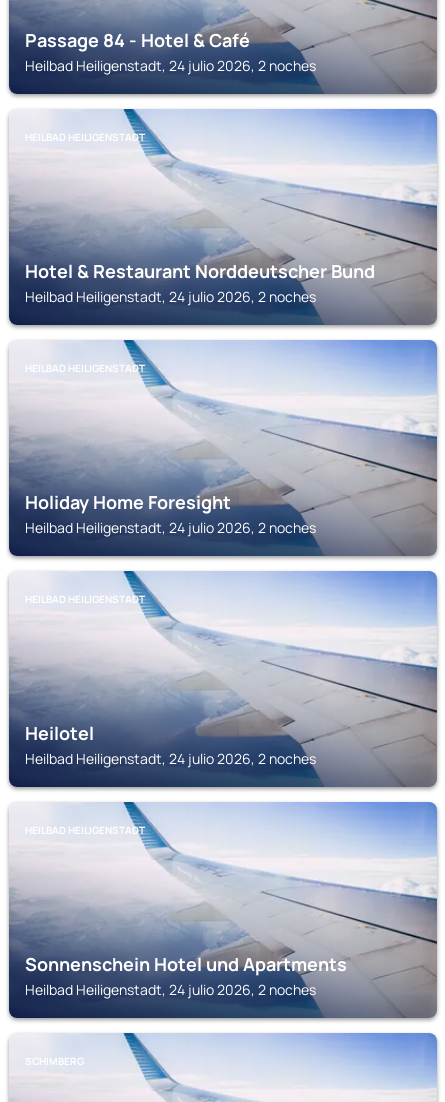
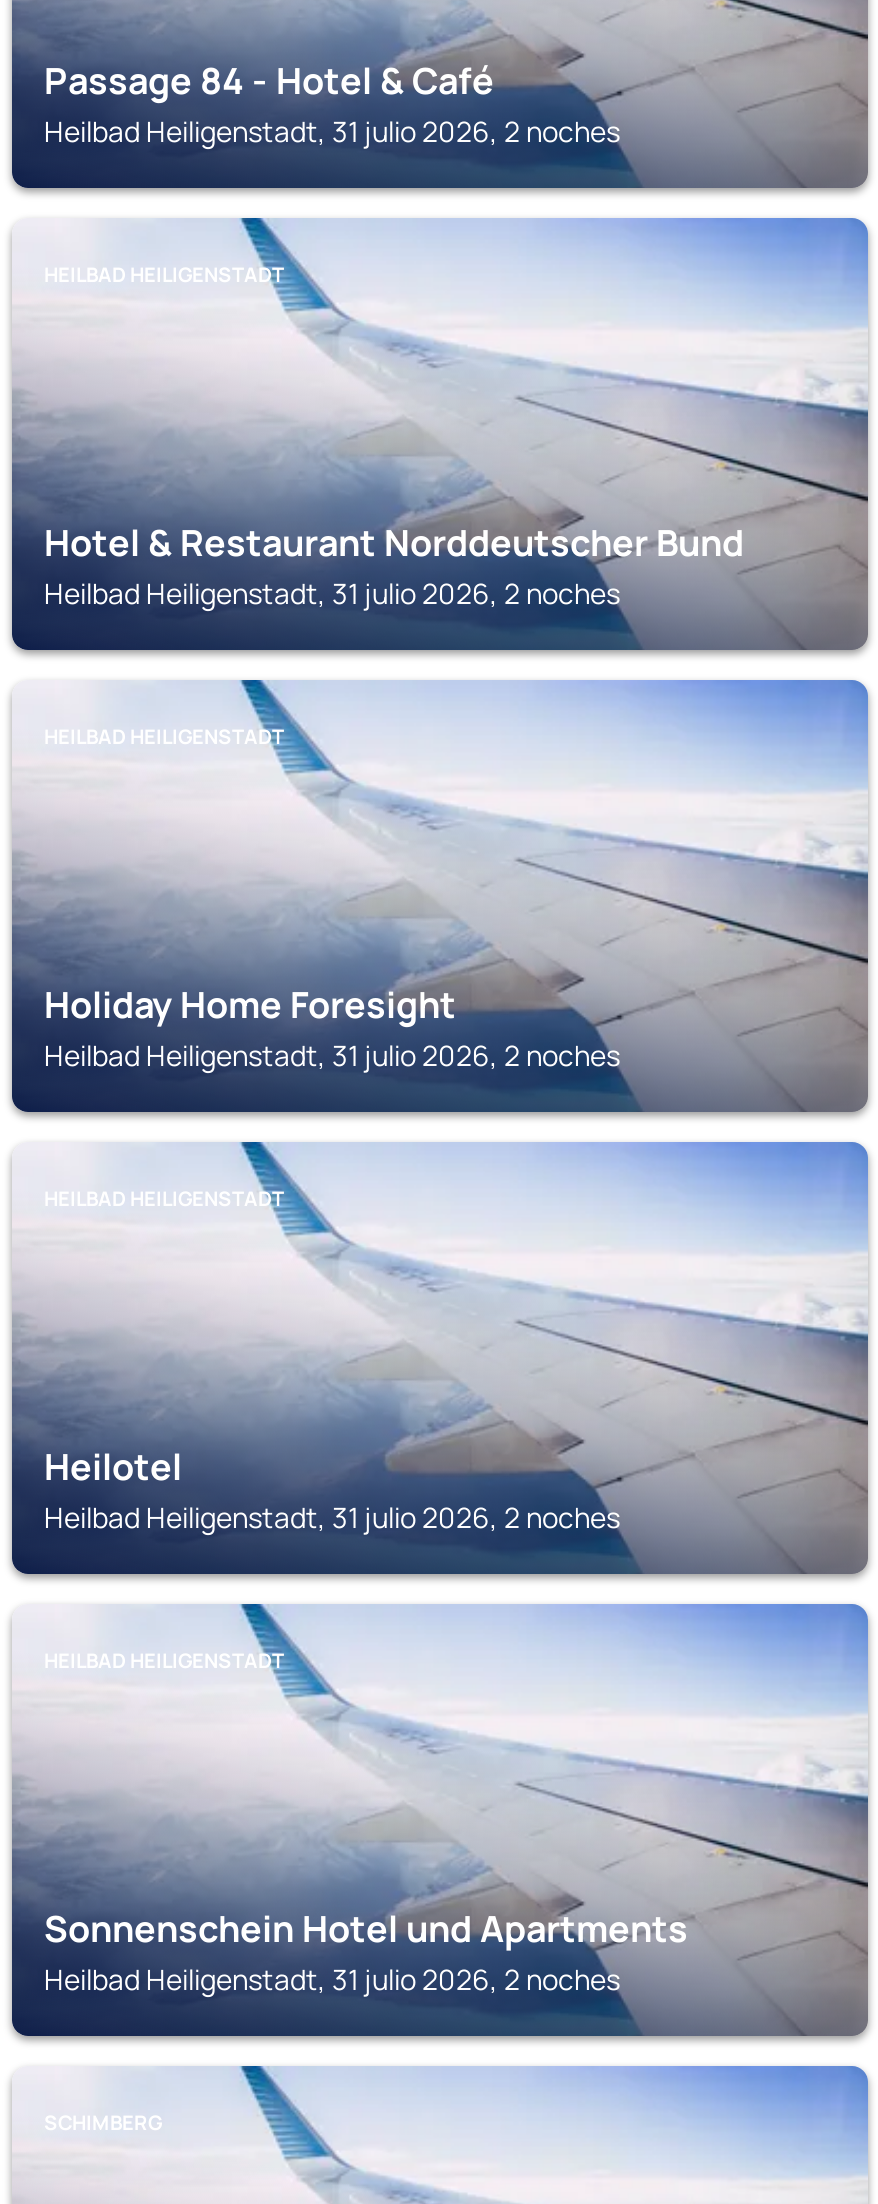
[25,56,316,75] Heilbad Heiligenstadt, 24 julio 2026, 2 noches -> [44,112,620,150] Heilbad Heiligenstadt, 31 julio 2026, 2 noches
[25,287,316,306] Heilbad Heiligenstadt, 24 julio 2026, 2 noches -> [44,574,620,612] Heilbad Heiligenstadt, 31 julio 2026, 2 noches
[25,518,316,537] Heilbad Heiligenstadt, 24 julio 2026, 2 noches -> [44,1036,620,1074] Heilbad Heiligenstadt, 31 julio 2026, 2 noches
[25,749,316,768] Heilbad Heiligenstadt, 24 julio 2026, 2 noches -> [44,1498,620,1536] Heilbad Heiligenstadt, 31 julio 2026, 2 noches
[25,980,316,999] Heilbad Heiligenstadt, 24 julio 2026, 2 noches -> [44,1960,620,1998] Heilbad Heiligenstadt, 31 julio 2026, 2 noches

